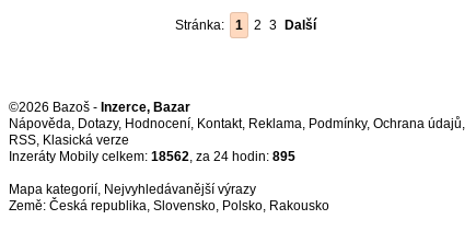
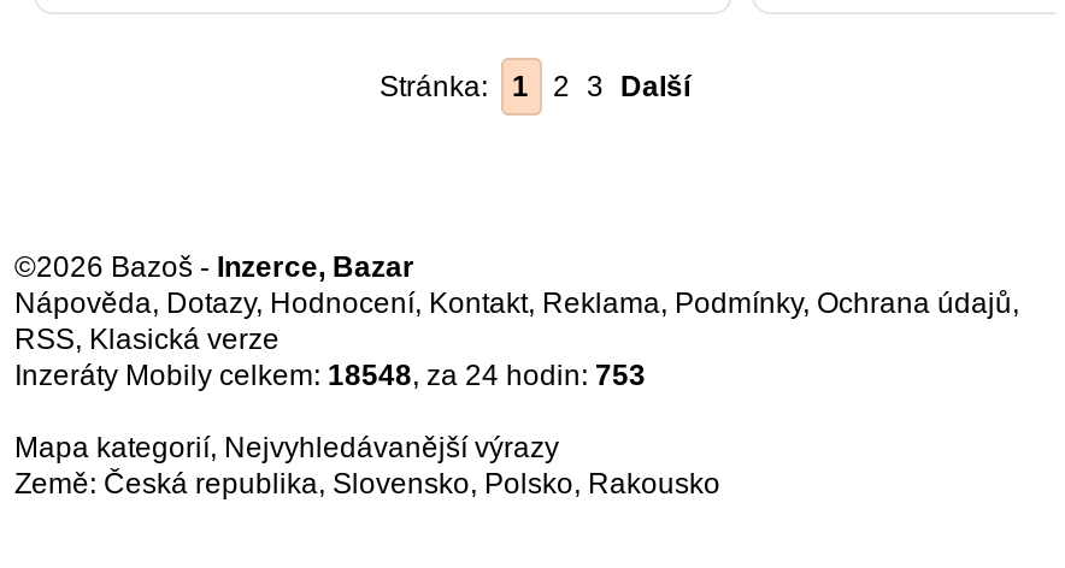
[9,149,295,164] Inzeráty Mobily celkem: 18562, za 24 hodin: 895 -> [14,359,646,392] Inzeráty Mobily celkem: 18548, za 24 hodin: 753

